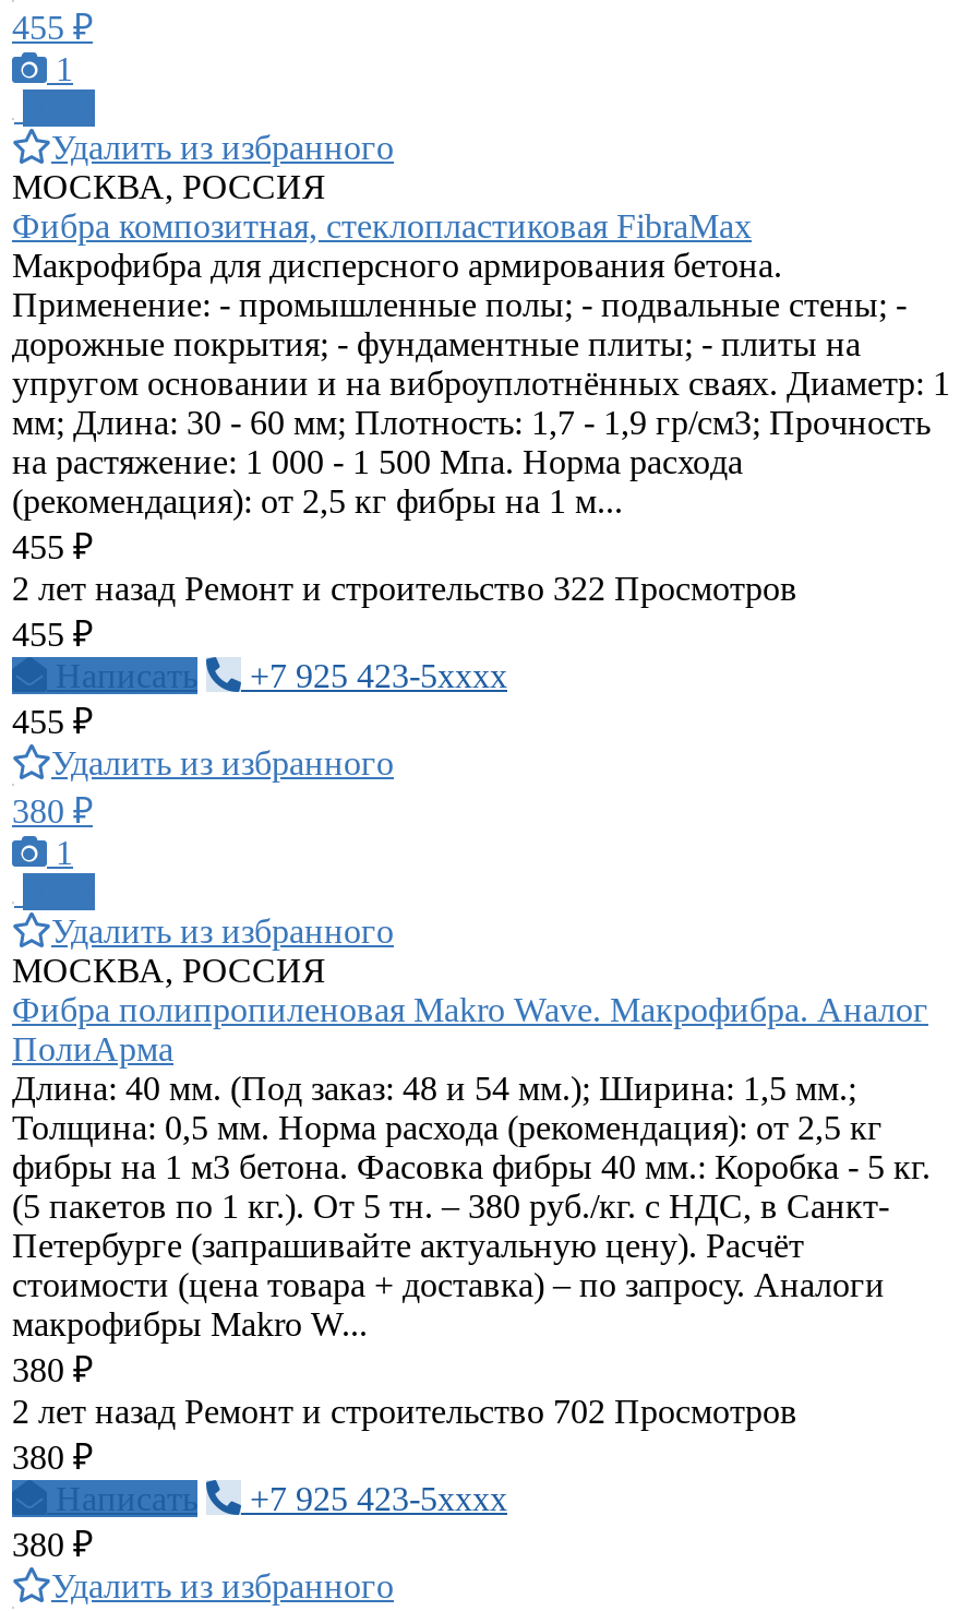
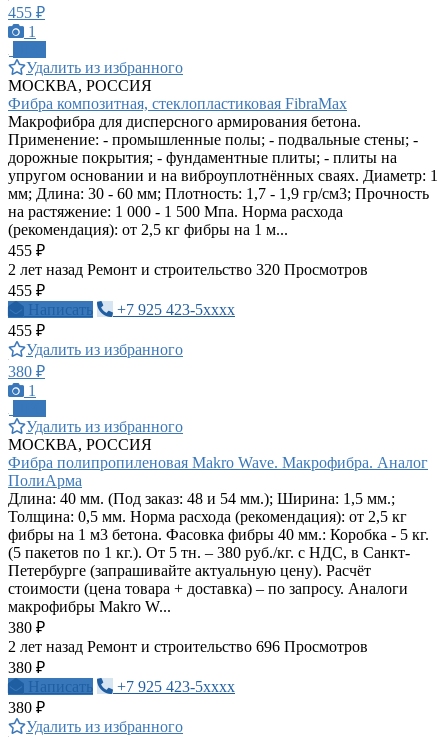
[12,570,797,607] 2 лет назад Ремонт и строительство 322 Просмотров -> [8,261,368,278] 2 лет назад Ремонт и строительство 320 Просмотров
[12,1393,797,1430] 2 лет назад Ремонт и строительство 702 Просмотров -> [8,638,368,655] 2 лет назад Ремонт и строительство 696 Просмотров

